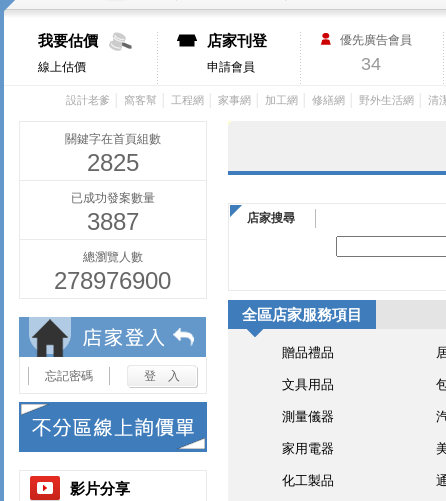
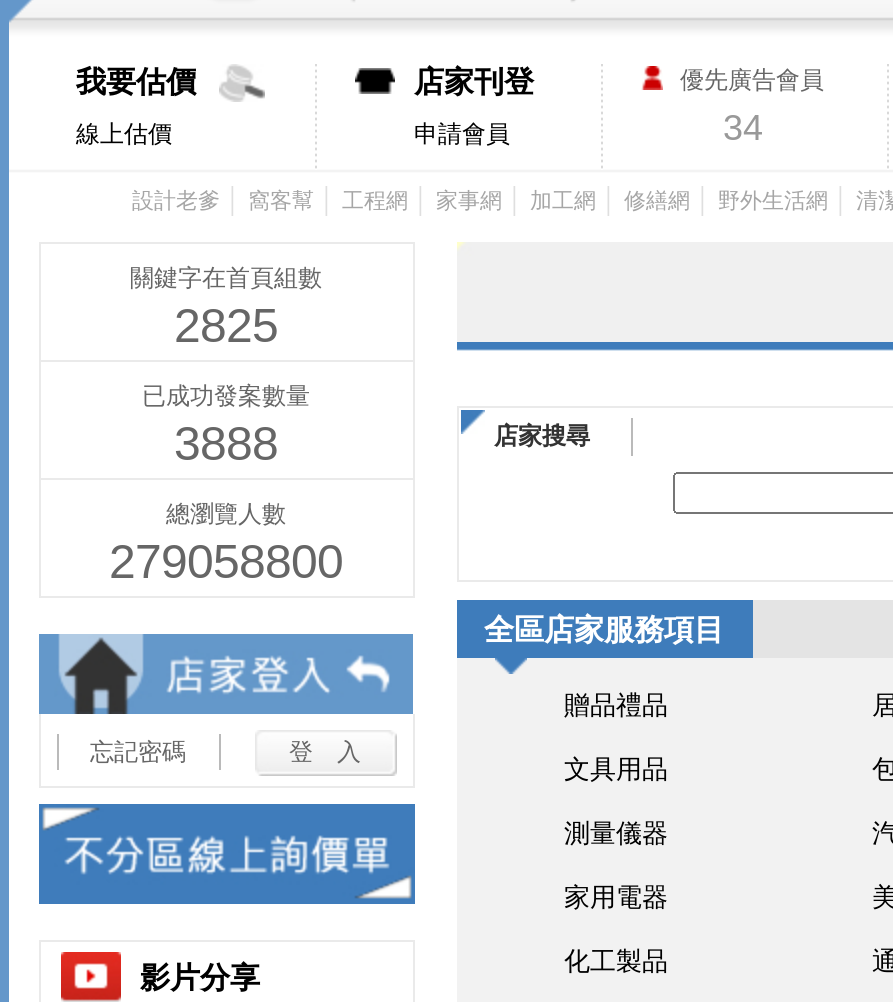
[86,208,138,235] 3887 -> [174,416,278,470] 3888
[54,267,171,294] 278976900 -> [109,534,343,588] 279058800

